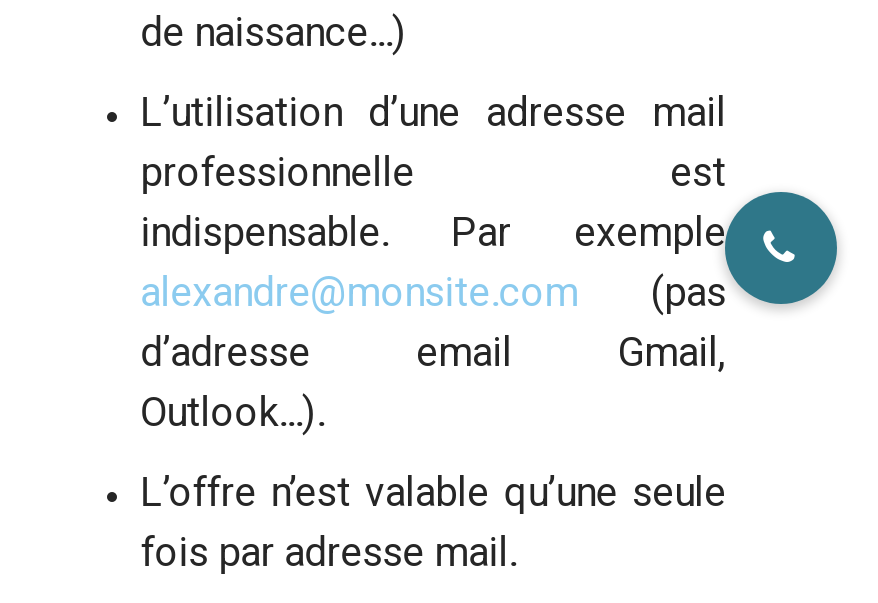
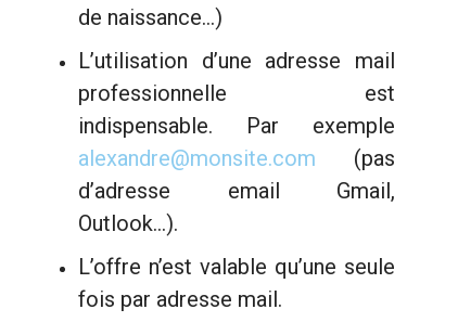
[723,190,841,310] [image] -> none

